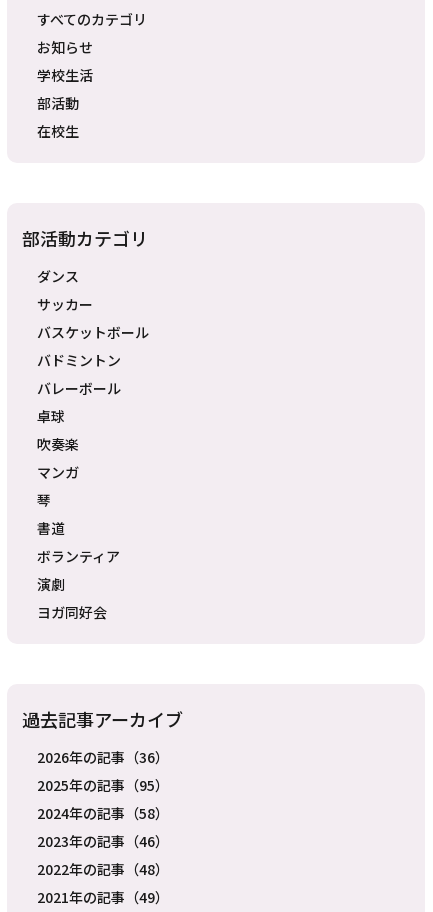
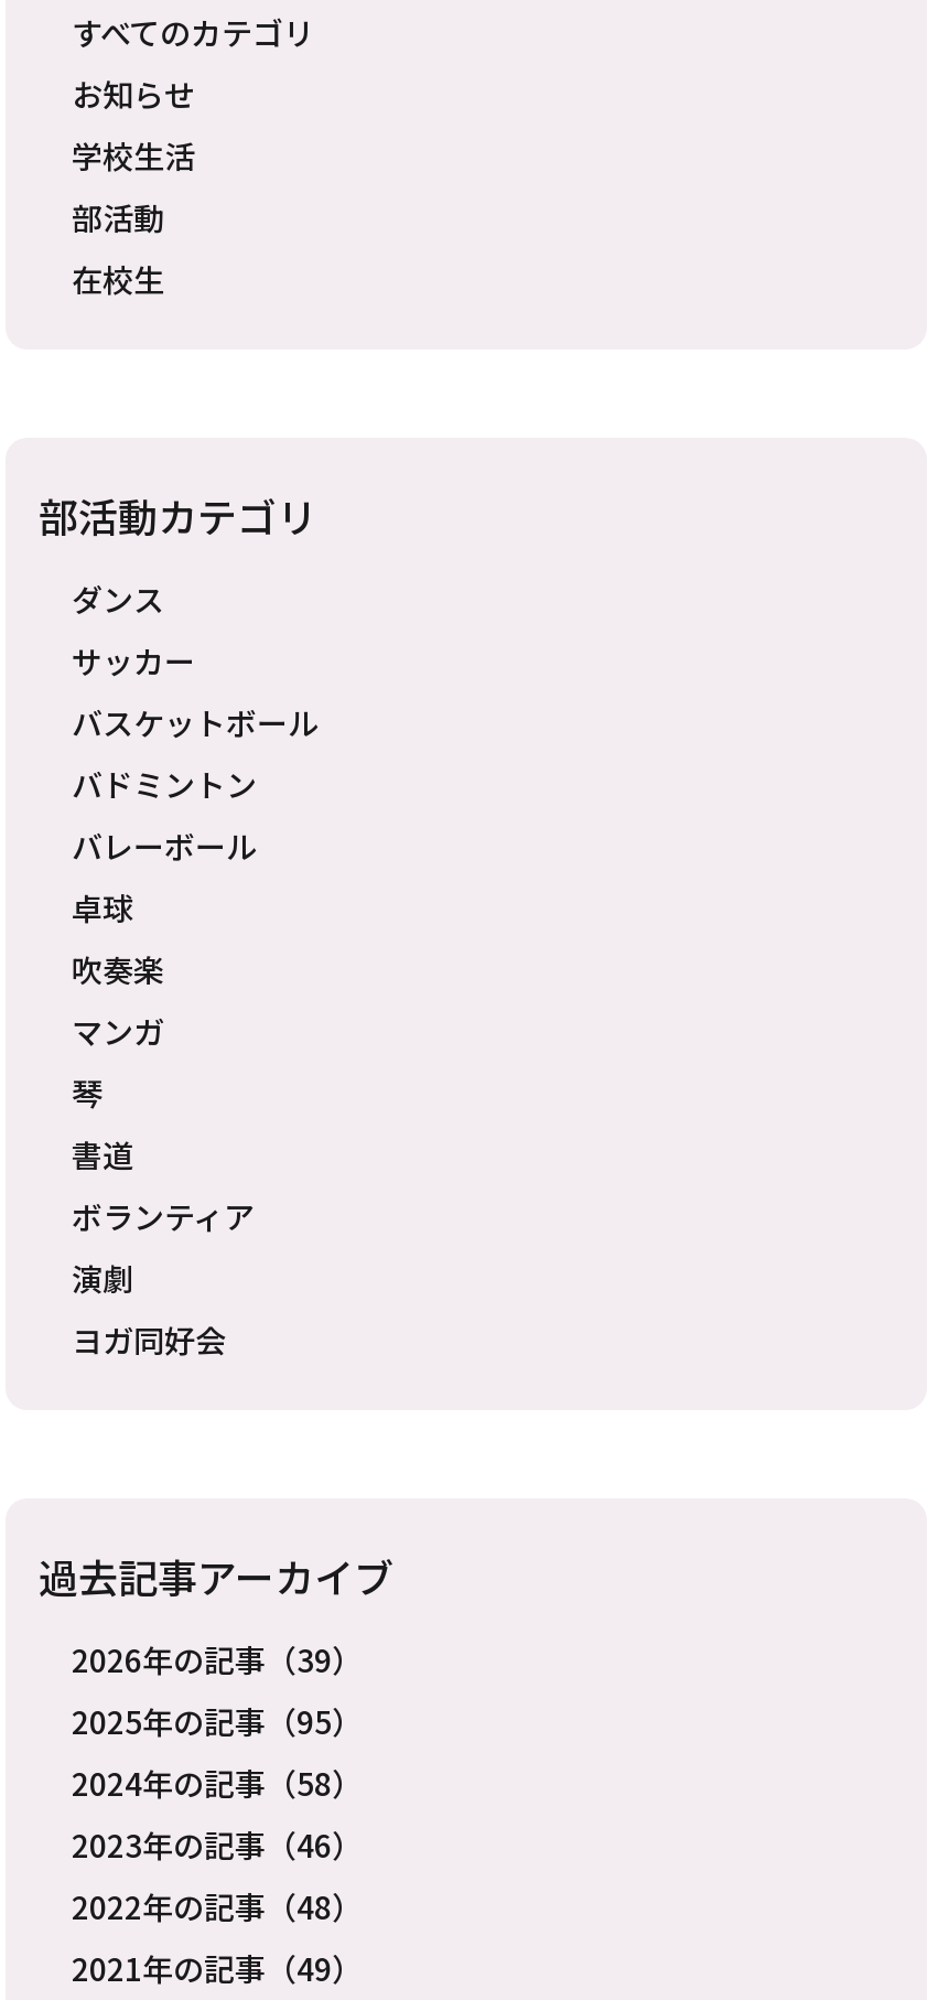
[37,747,169,767] 2026年の記事（36） -> [72,1637,363,1681] 2026年の記事（39）

